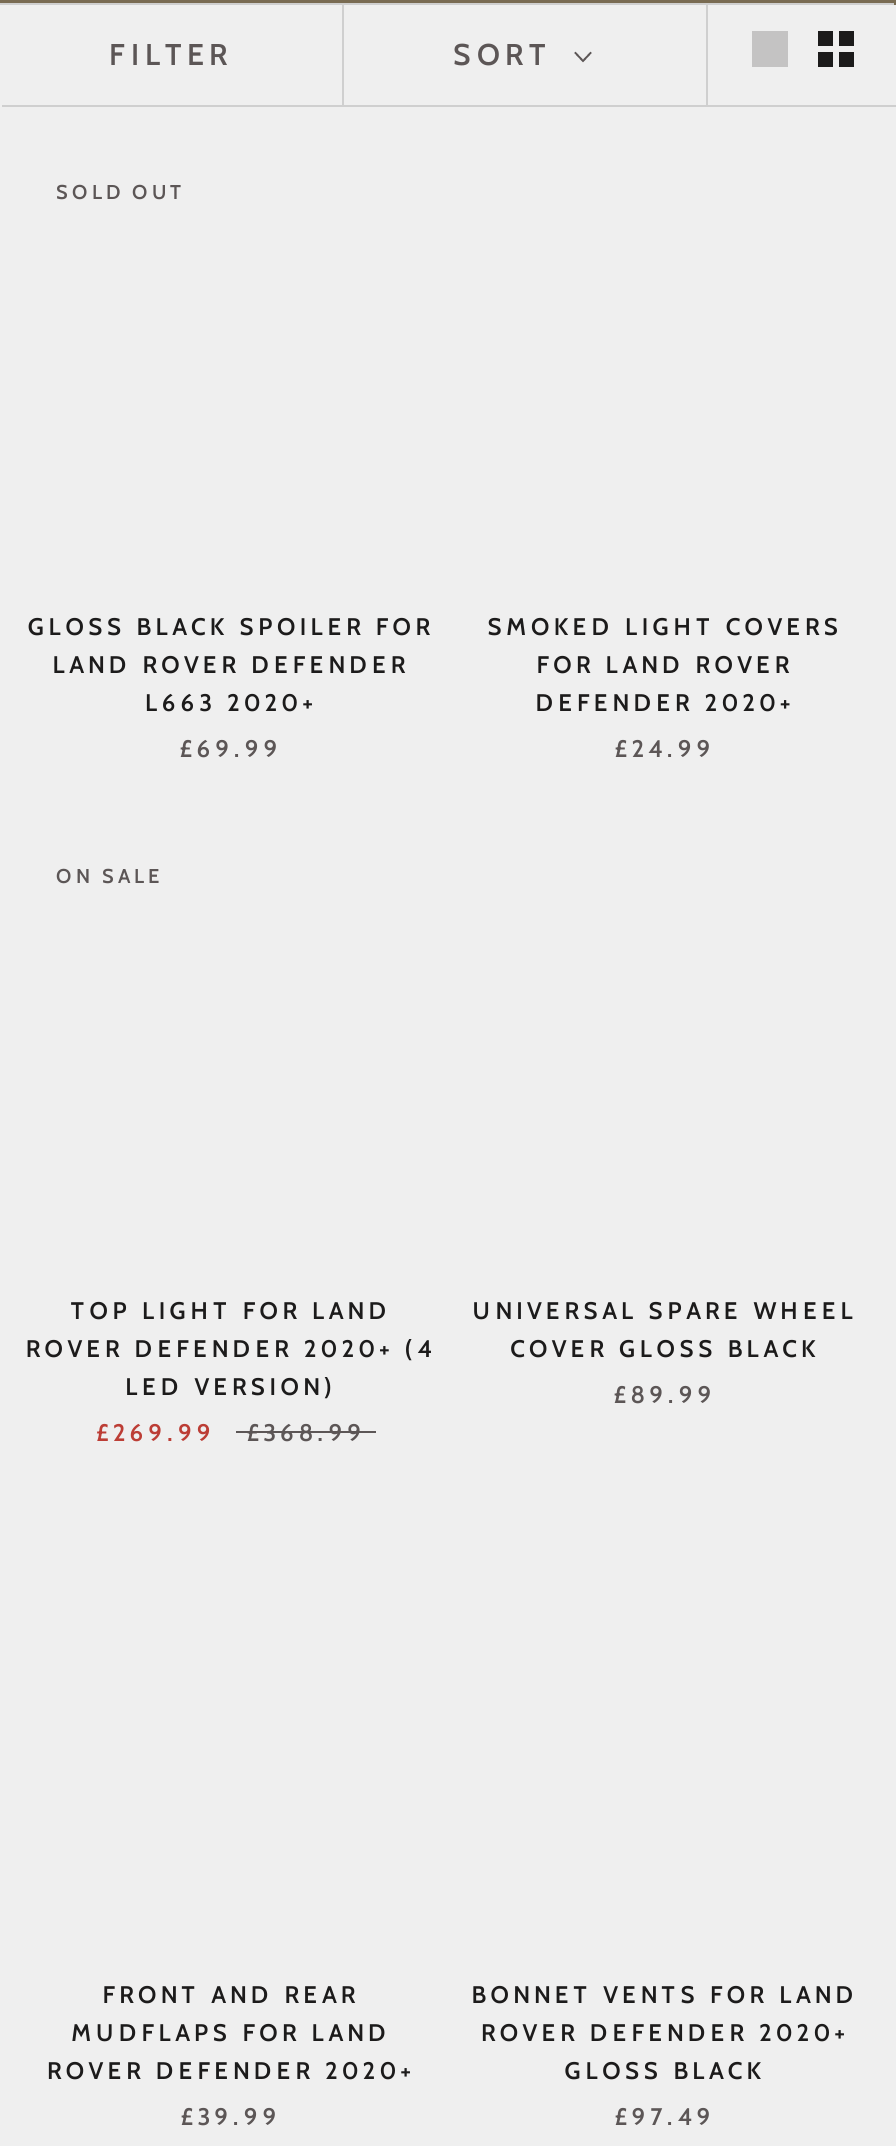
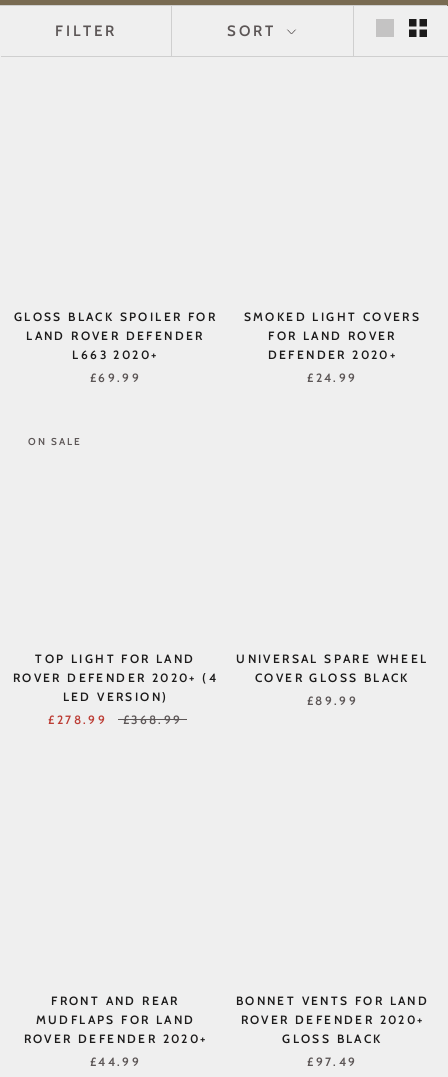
[56,178,184,204] SOLD OUT -> none
[96,1416,216,1446] £269.99 -> [48,711,107,726] £278.99
[181,2100,281,2130] £39.99 -> [90,1053,141,1068] £44.99

